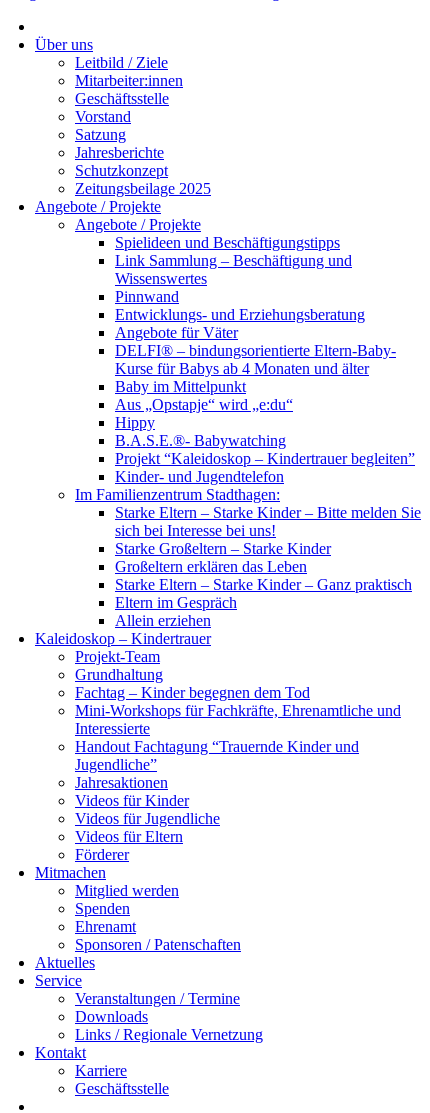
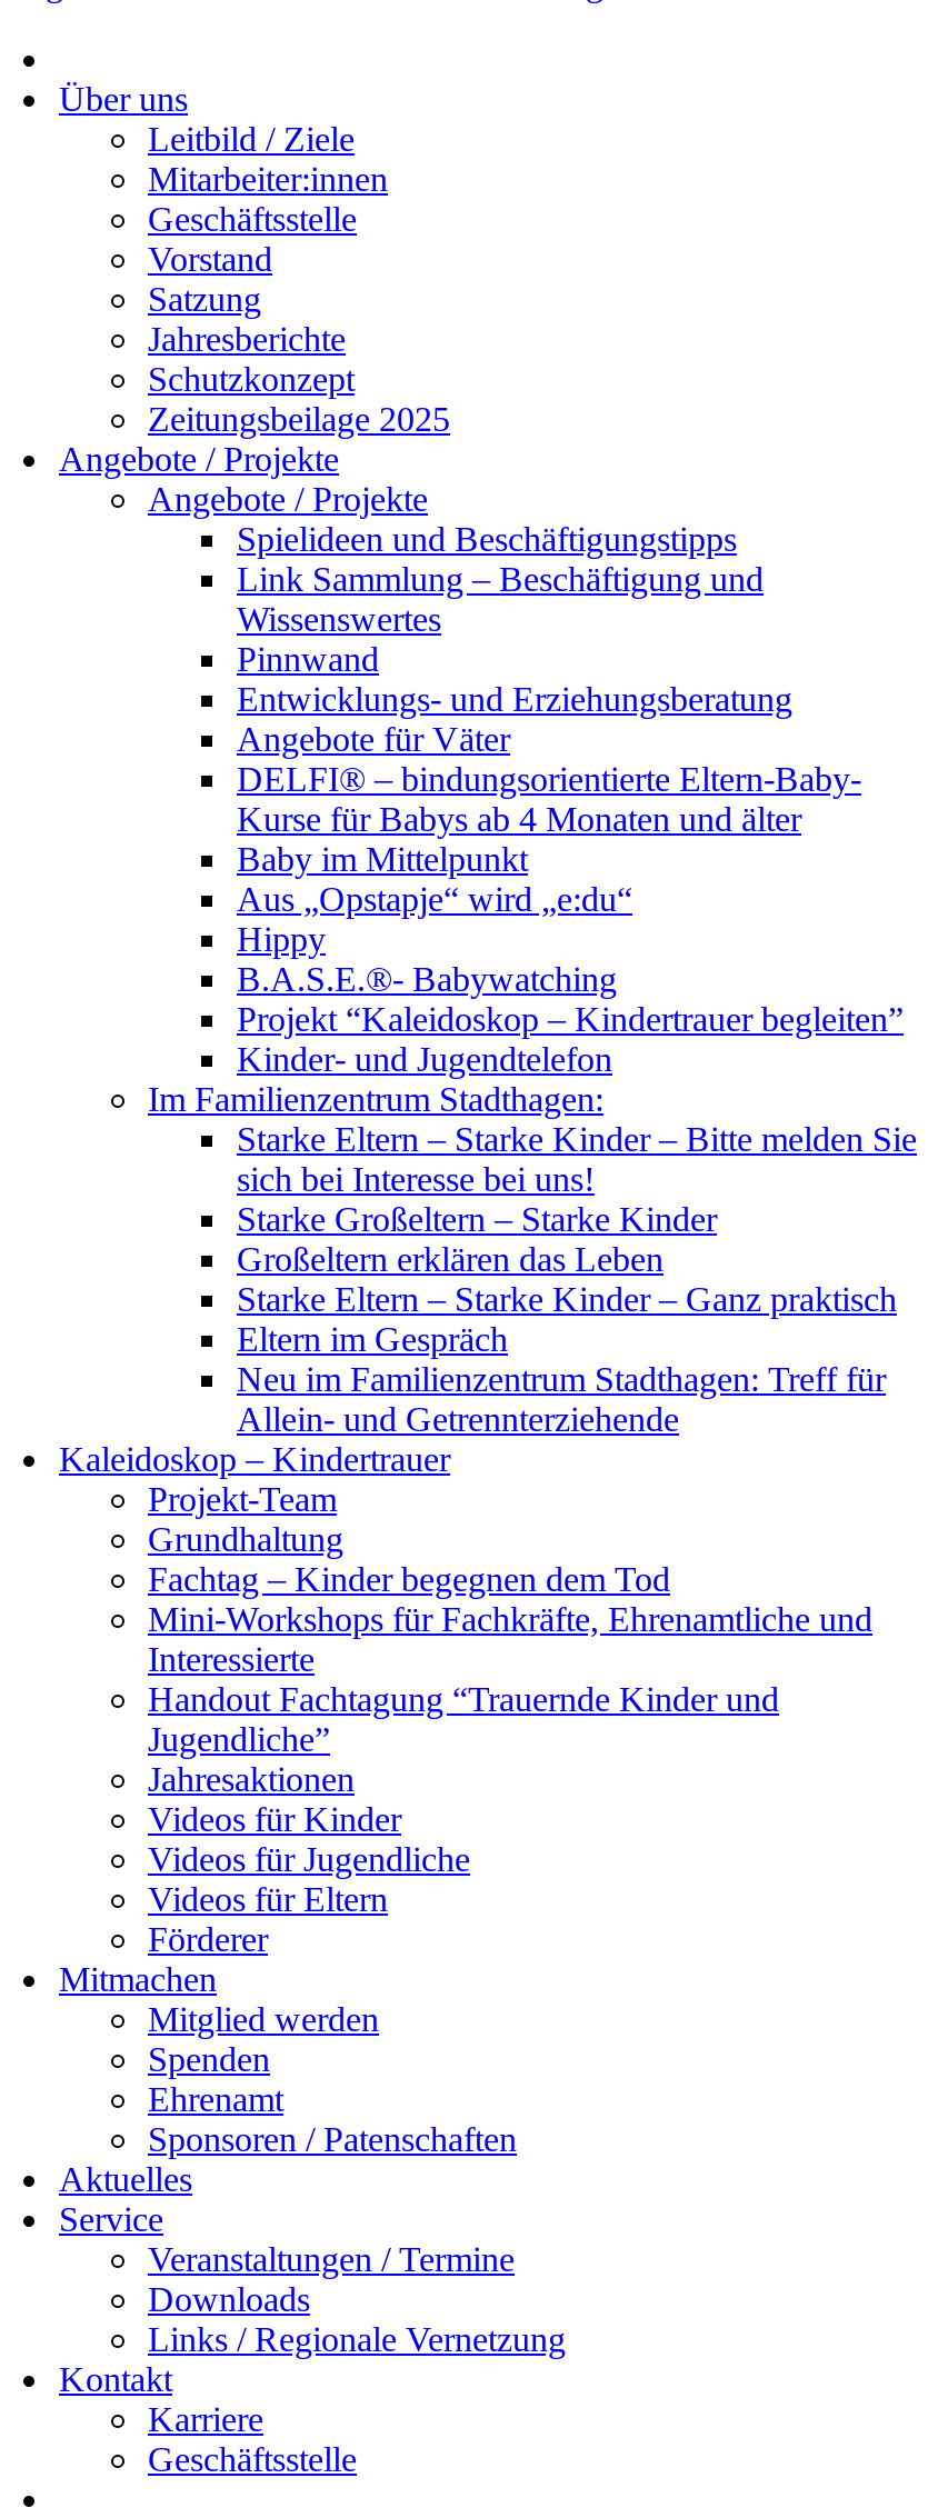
[115,612,211,629] Allein erziehen -> [237,1360,886,1438] Neu im Familienzentrum Stadthagen: Treff für | Allein- und Getrennterziehende

